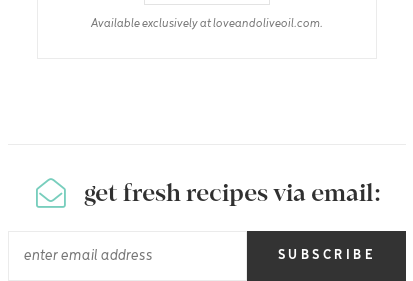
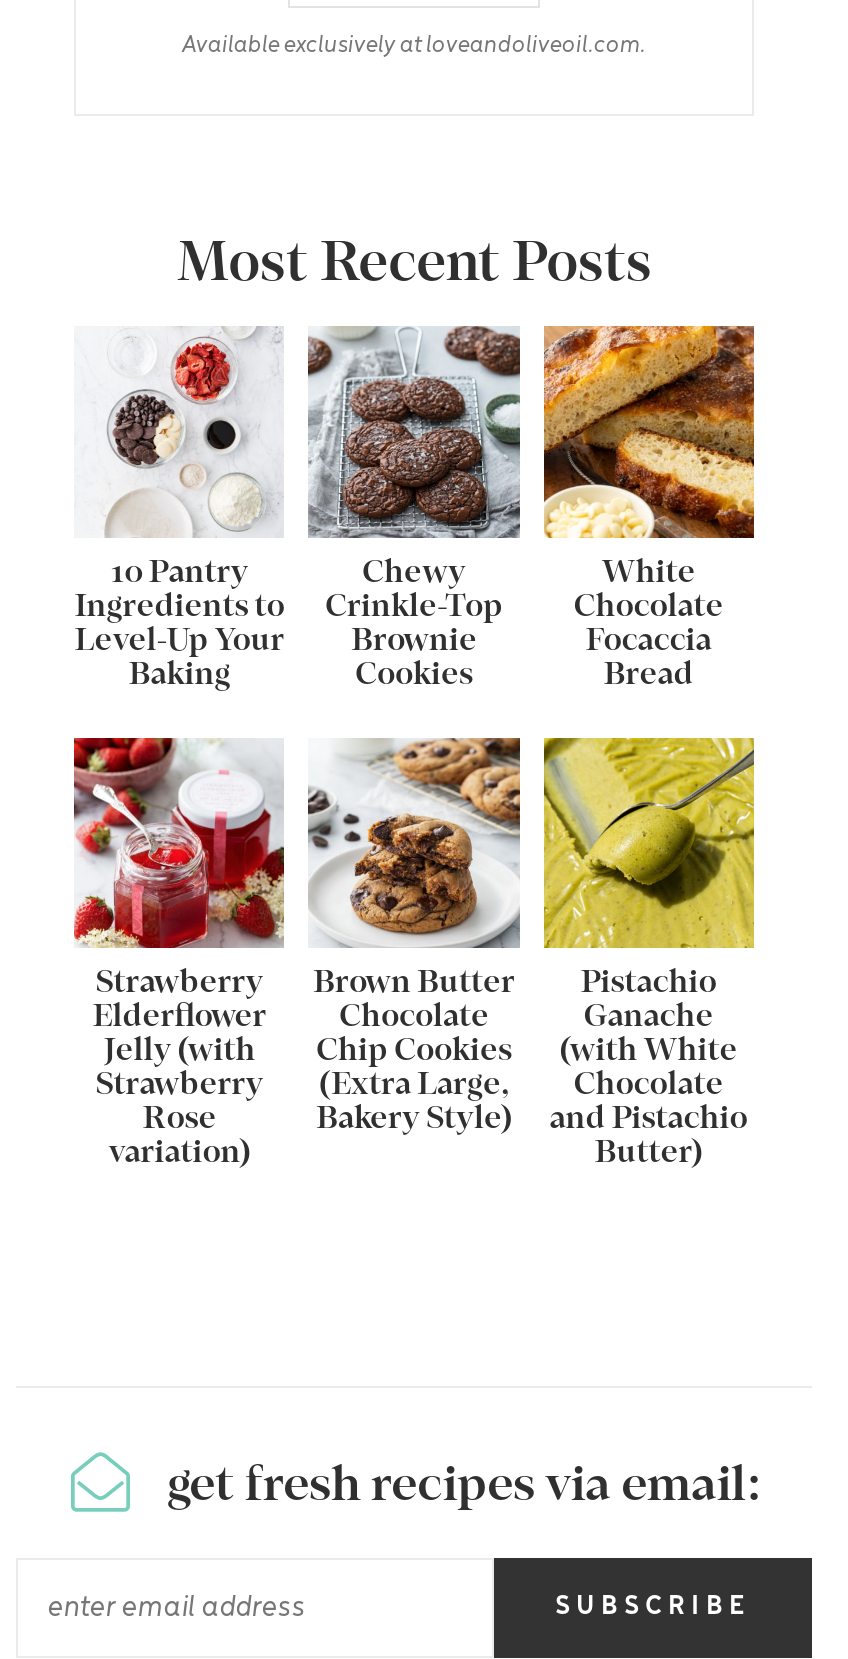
none -> [72,736,286,1170] [image] | Strawberry | Elderflower | Jelly (with | Strawberry | Rose | variation)
none -> [74,326,284,692] [image] | 10 Pantry | Ingredients to | Level-Up Your | Baking
none -> [176,239,652,295] Most Recent Posts
none -> [306,324,522,692] [image] | Chewy | Crinkle-Top | Brownie | Cookies
none -> [306,736,522,1136] [image] | Brown Butter | Chocolate | Chip Cookies | (Extra Large, | Bakery Style)
none -> [542,324,756,692] [image] | White | Chocolate | Focaccia | Bread
none -> [542,736,756,1170] [image] | Pistachio | Ganache | (with White | Chocolate | and Pistachio | Butter)

